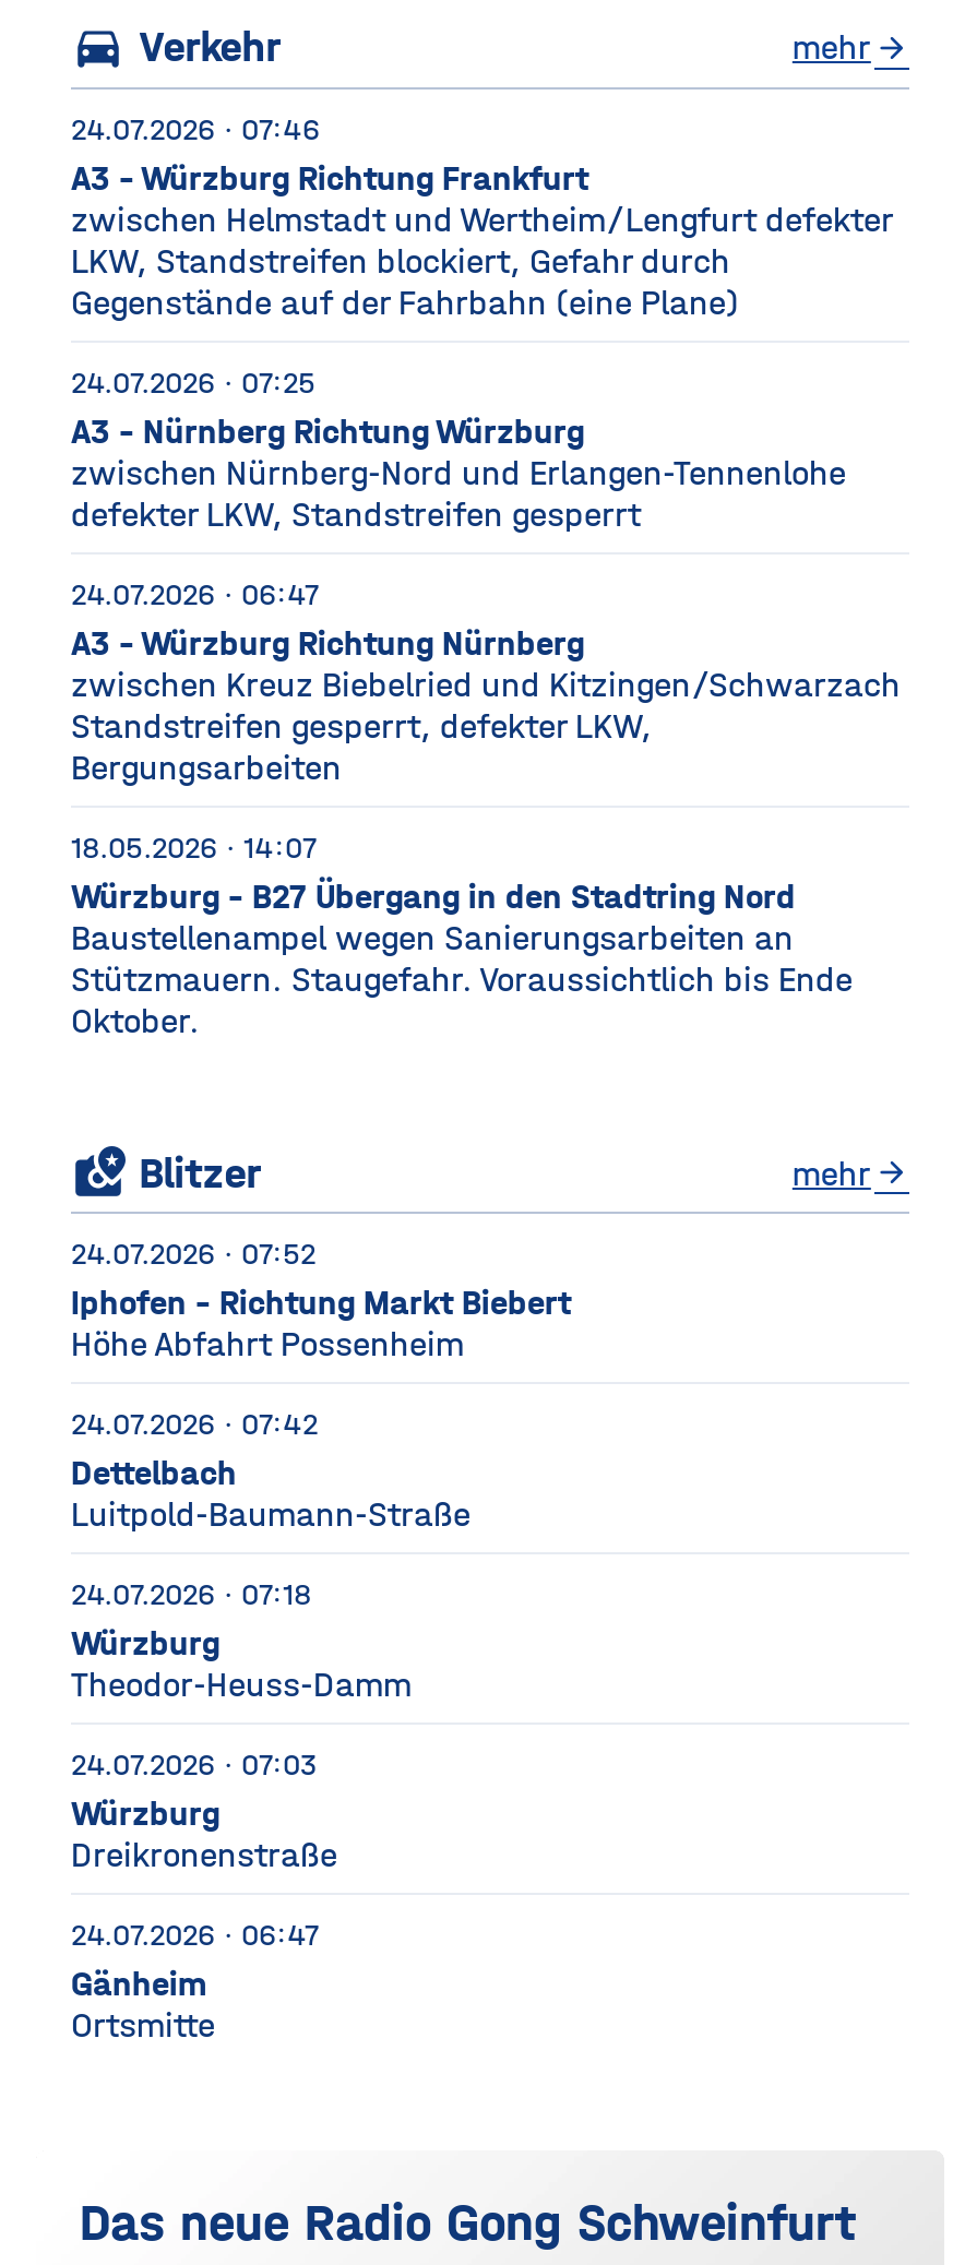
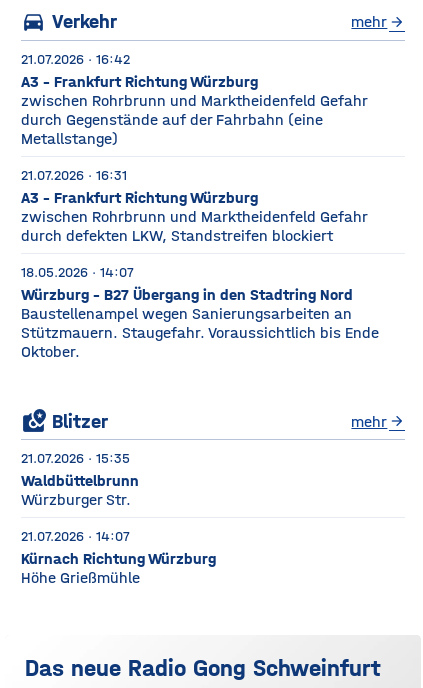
[71,111,901,788] 24.07.2026 · 07:46 | A3 - Würzburg Richtung Frankfurt | zwischen Helmstadt und Wertheim/Lengfurt defekter | LKW, Standstreifen blockiert, Gefahr durch | Gegenstände auf der Fahrbahn (eine Plane) | 24.07.2026 · 07:25 | A3 - Nürnberg Richtung Würzburg | zwischen Nürnberg-Nord und Erlangen-Tennenlohe | defekter LKW, Standstreifen gesperrt | 24.07.2026 · 06:47 | A3 - Würzburg Richtung Nürnberg | zwischen Kreuz Biebelried und Kitzingen/Schwarzach | Standstreifen gesperrt, defekter LKW, | Bergungsarbeiten -> [21,51,367,245] 21.07.2026 · 16:42 | A3 - Frankfurt Richtung Würzburg | zwischen Rohrbrunn und Marktheidenfeld Gefahr | durch Gegenstände auf der Fahrbahn (eine | Metallstange) | 21.07.2026 · 16:31 | A3 - Frankfurt Richtung Würzburg | zwischen Rohrbrunn und Marktheidenfeld Gefahr | durch defekten LKW, Standstreifen blockiert
[71,1237,571,2046] 24.07.2026 · 07:52 | Iphofen - Richtung Markt Biebert | Höhe Abfahrt Possenheim | 24.07.2026 · 07:42 | Dettelbach | Luitpold-Baumann-Straße | 24.07.2026 · 07:18 | Würzburg | Theodor-Heuss-Damm | 24.07.2026 · 07:03 | Würzburg | Dreikronenstraße | 24.07.2026 · 06:47 | Gänheim | Ortsmitte -> [21,450,216,587] 21.07.2026 · 15:35 | Waldbüttelbrunn | Würzburger Str. | 21.07.2026 · 14:07 | Kürnach Richtung Würzburg | Höhe Grießmühle

